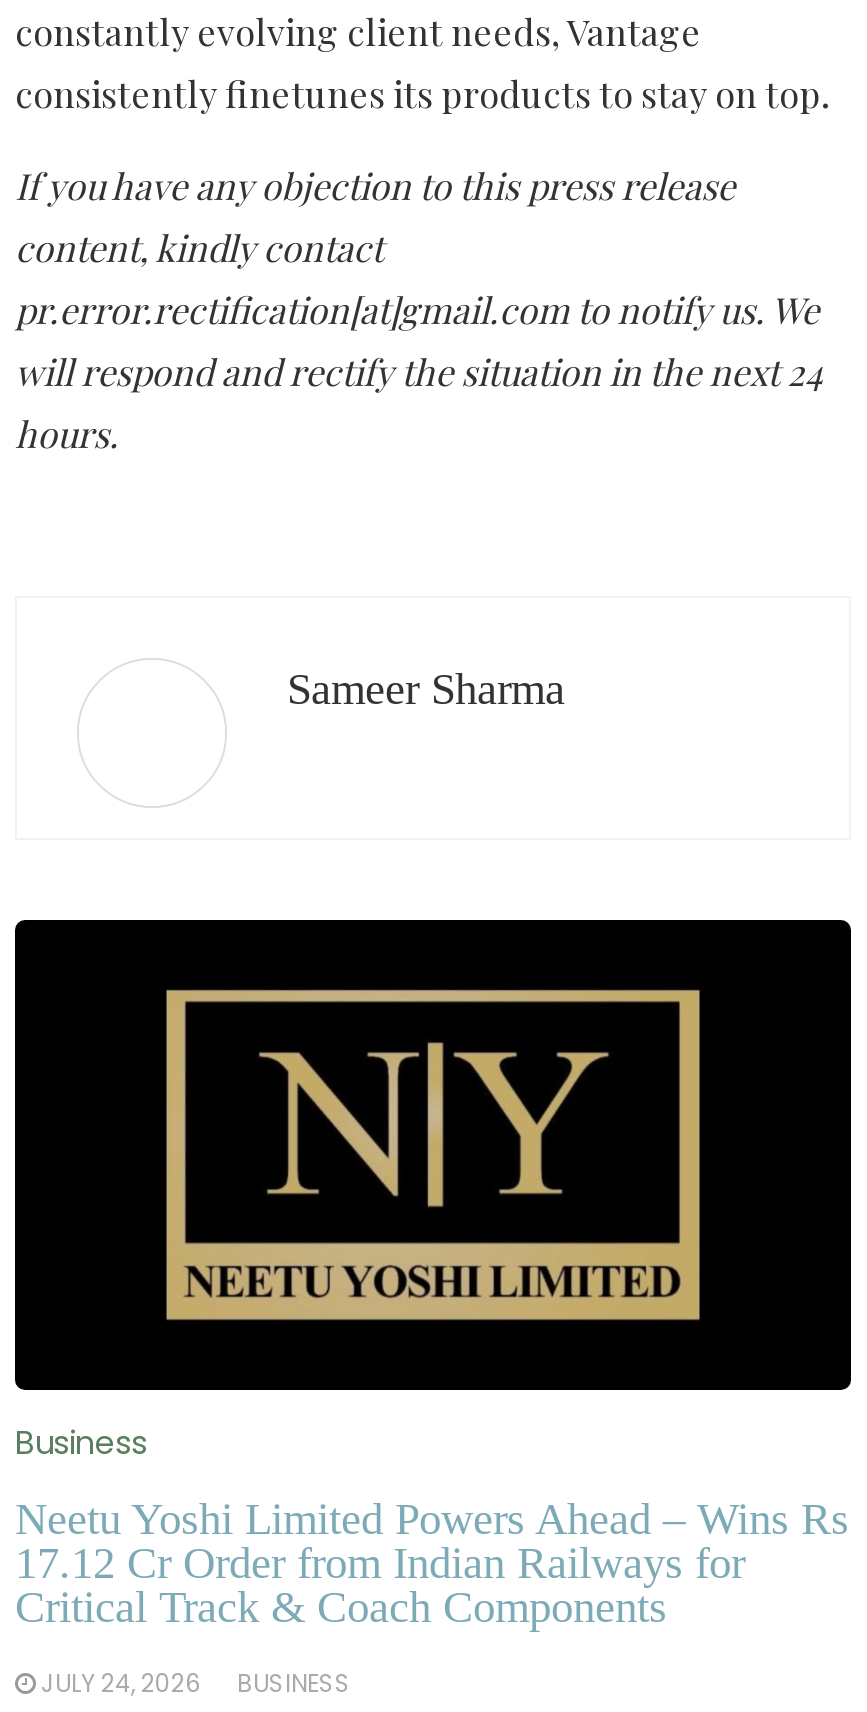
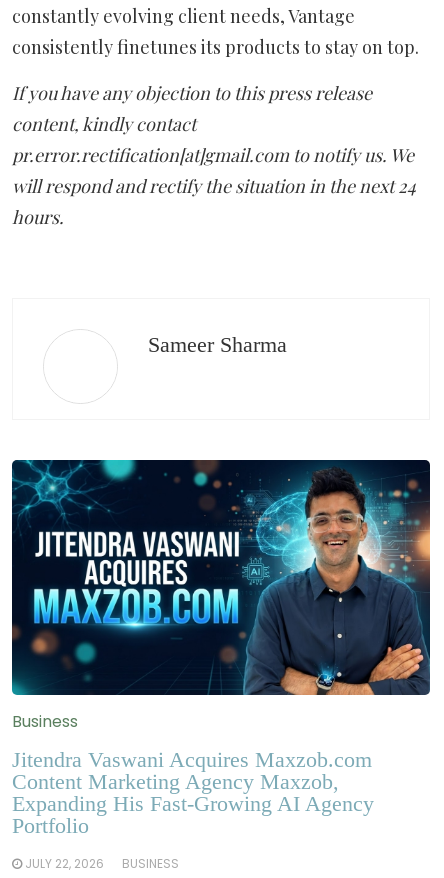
[13,918,853,1392] [image] -> [11,459,431,696] [image]
[15,1494,849,1632] Neetu Yoshi Limited Powers Ahead – Wins Rs | 17.12 Cr Order from Indian Railways for | Critical Track & Coach Components -> [12,747,374,838] Jitendra Vaswani Acquires Maxzob.com | Content Marketing Agency Maxzob, | Expanding His Fast-Growing AI Agency | Portfolio
[41,1666,351,1700] JULY 24, 2026 BUSINESS -> [25,855,179,872] JULY 22, 2026 BUSINESS

